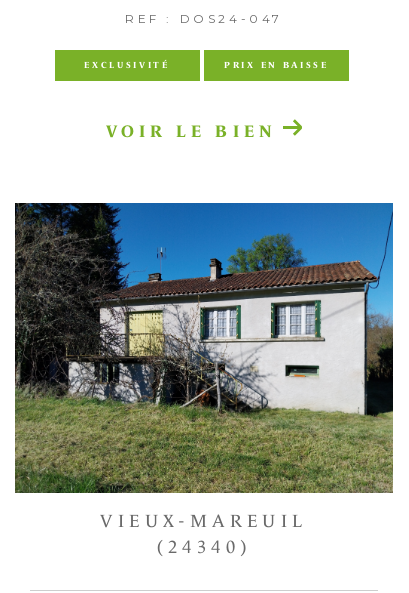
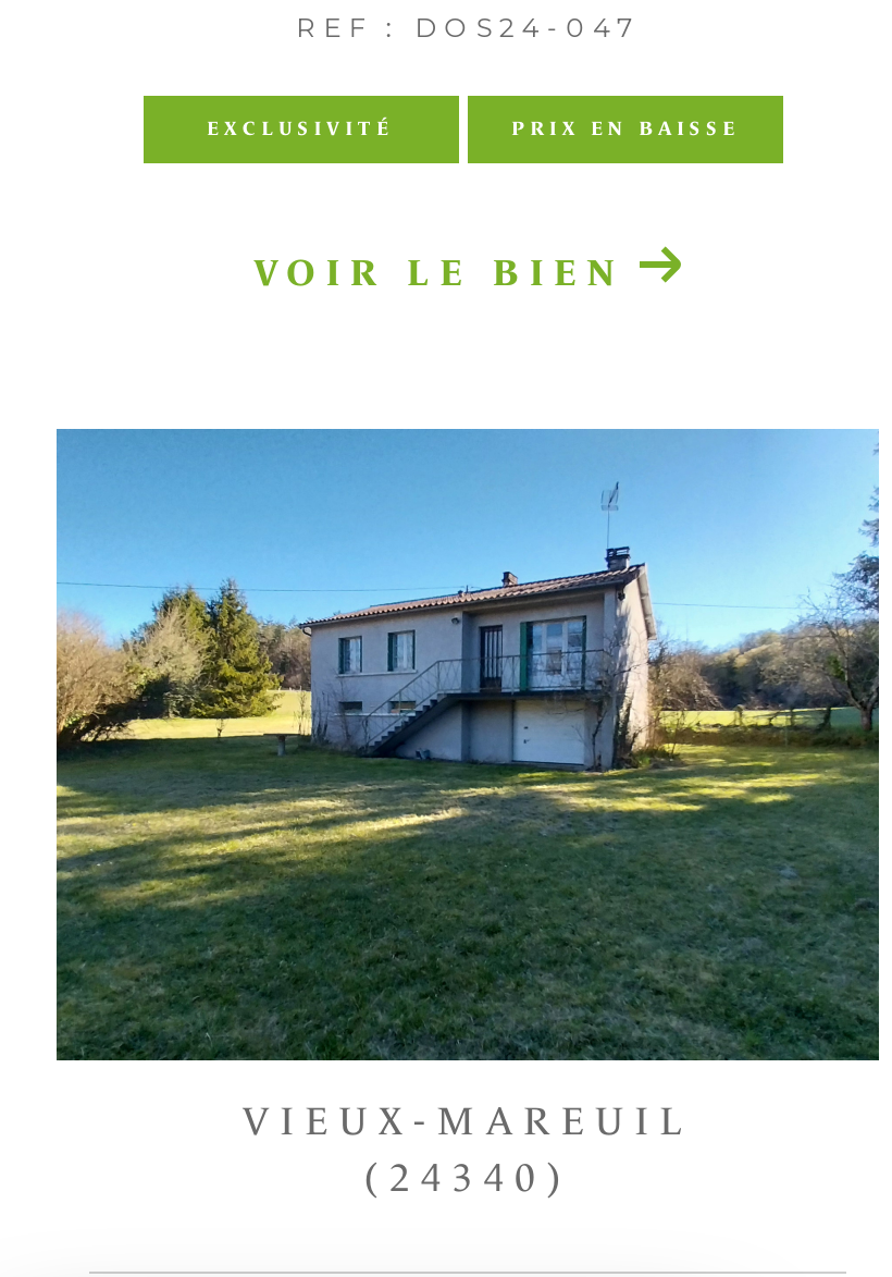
[14,202,394,494] [image] -> [54,427,881,1063] [image]

